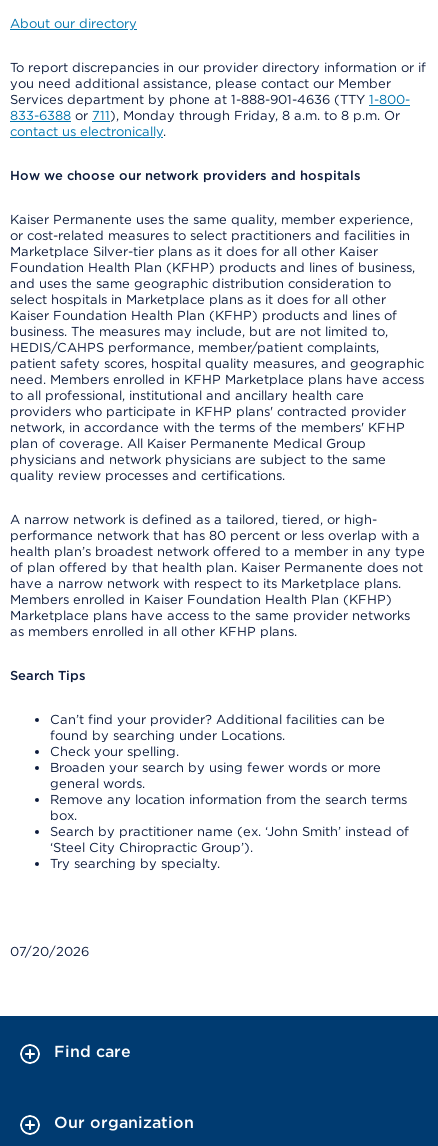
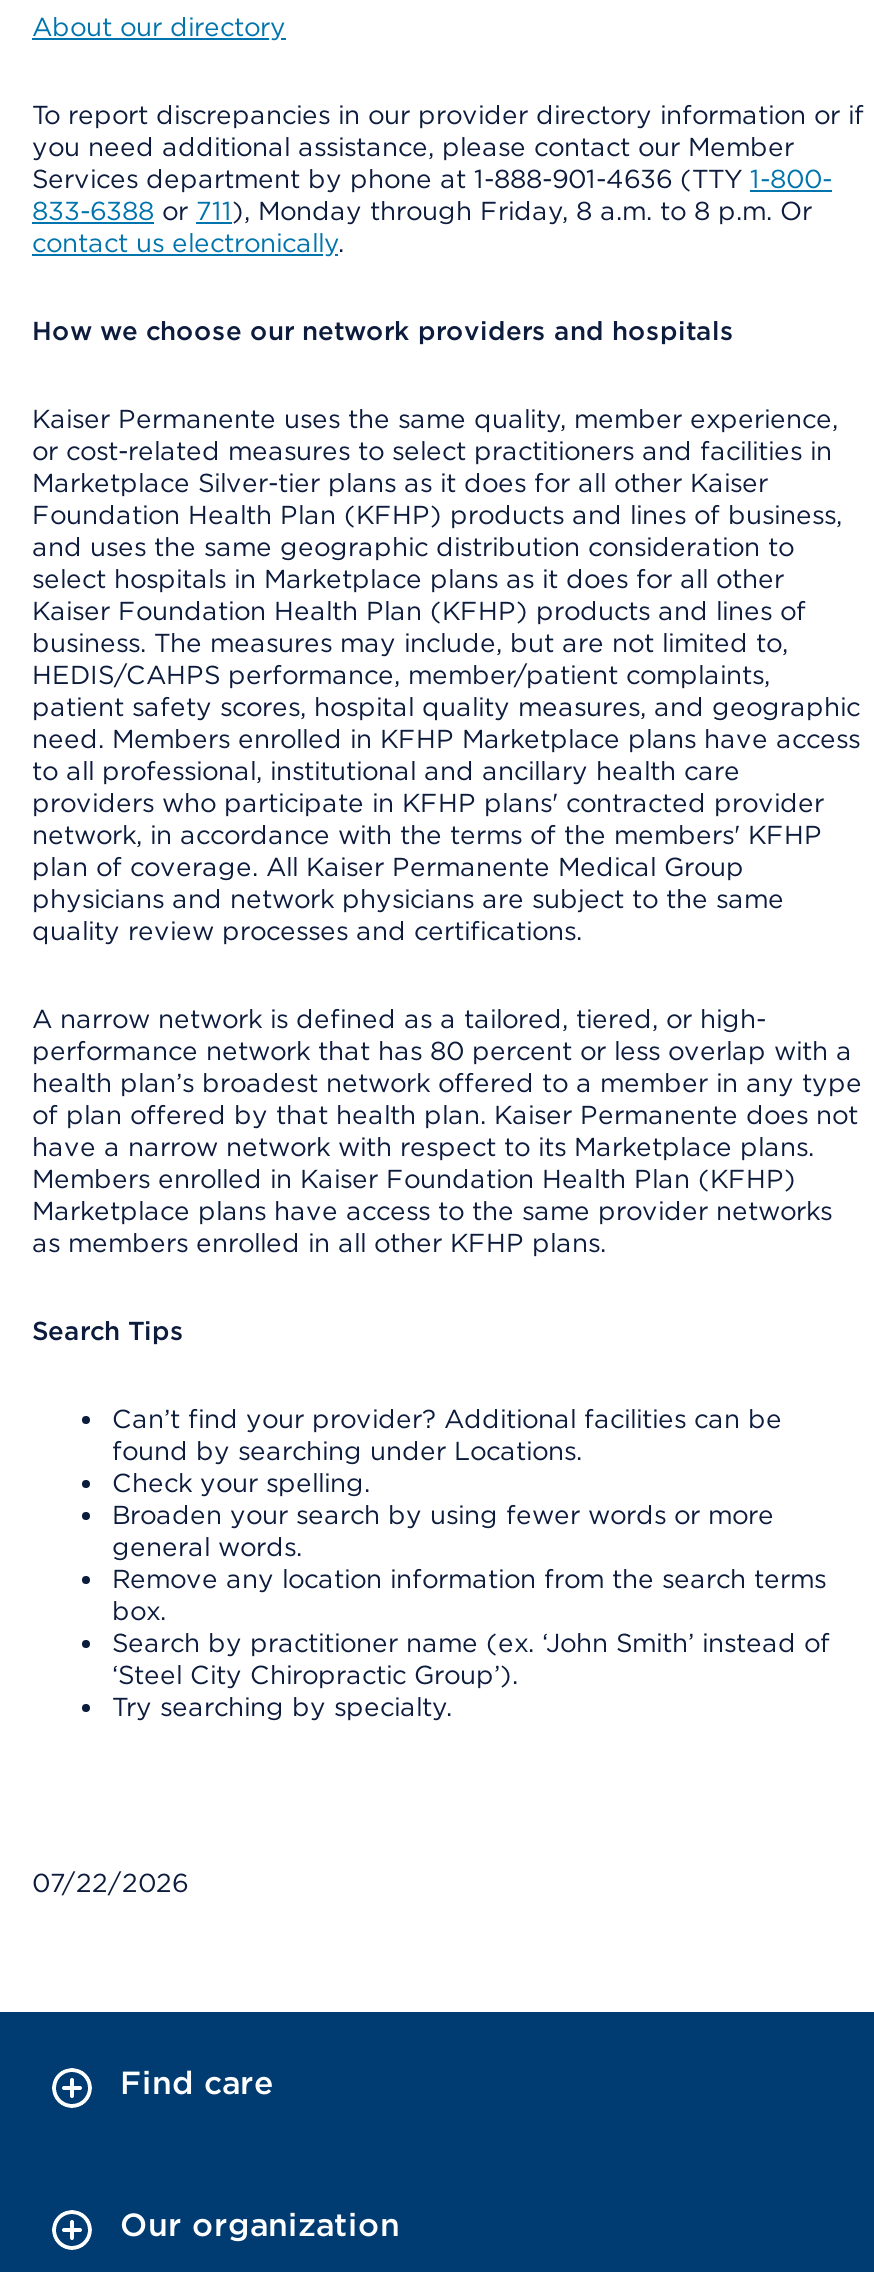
[10,944,89,959] 07/20/2026 -> [32,1868,188,1898] 07/22/2026

